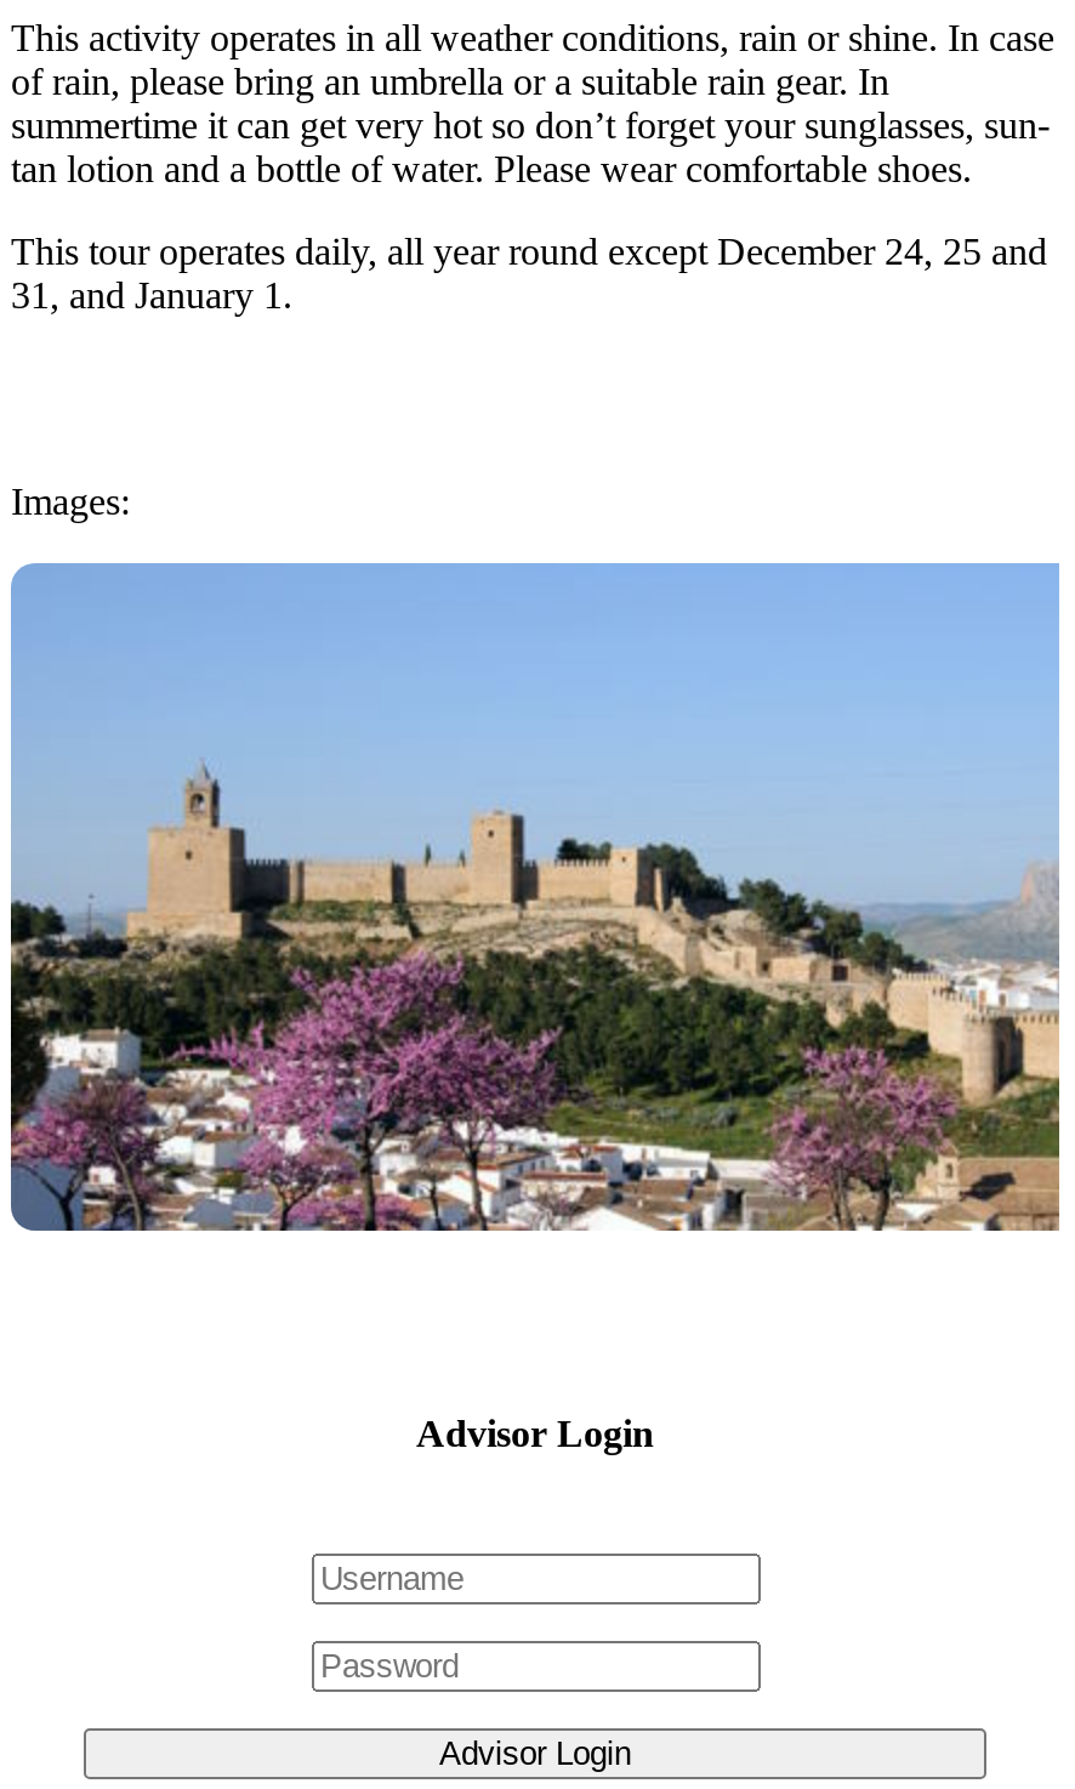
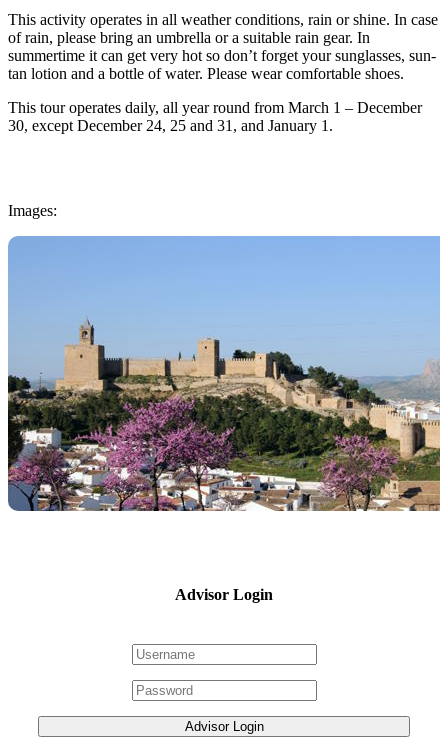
[11,230,1047,315] This tour operates daily, all year round except December 24, 25 and | 31, and January 1. -> [8,99,422,134] This tour operates daily, all year round from March 1 – December | 30, except December 24, 25 and 31, and January 1.

